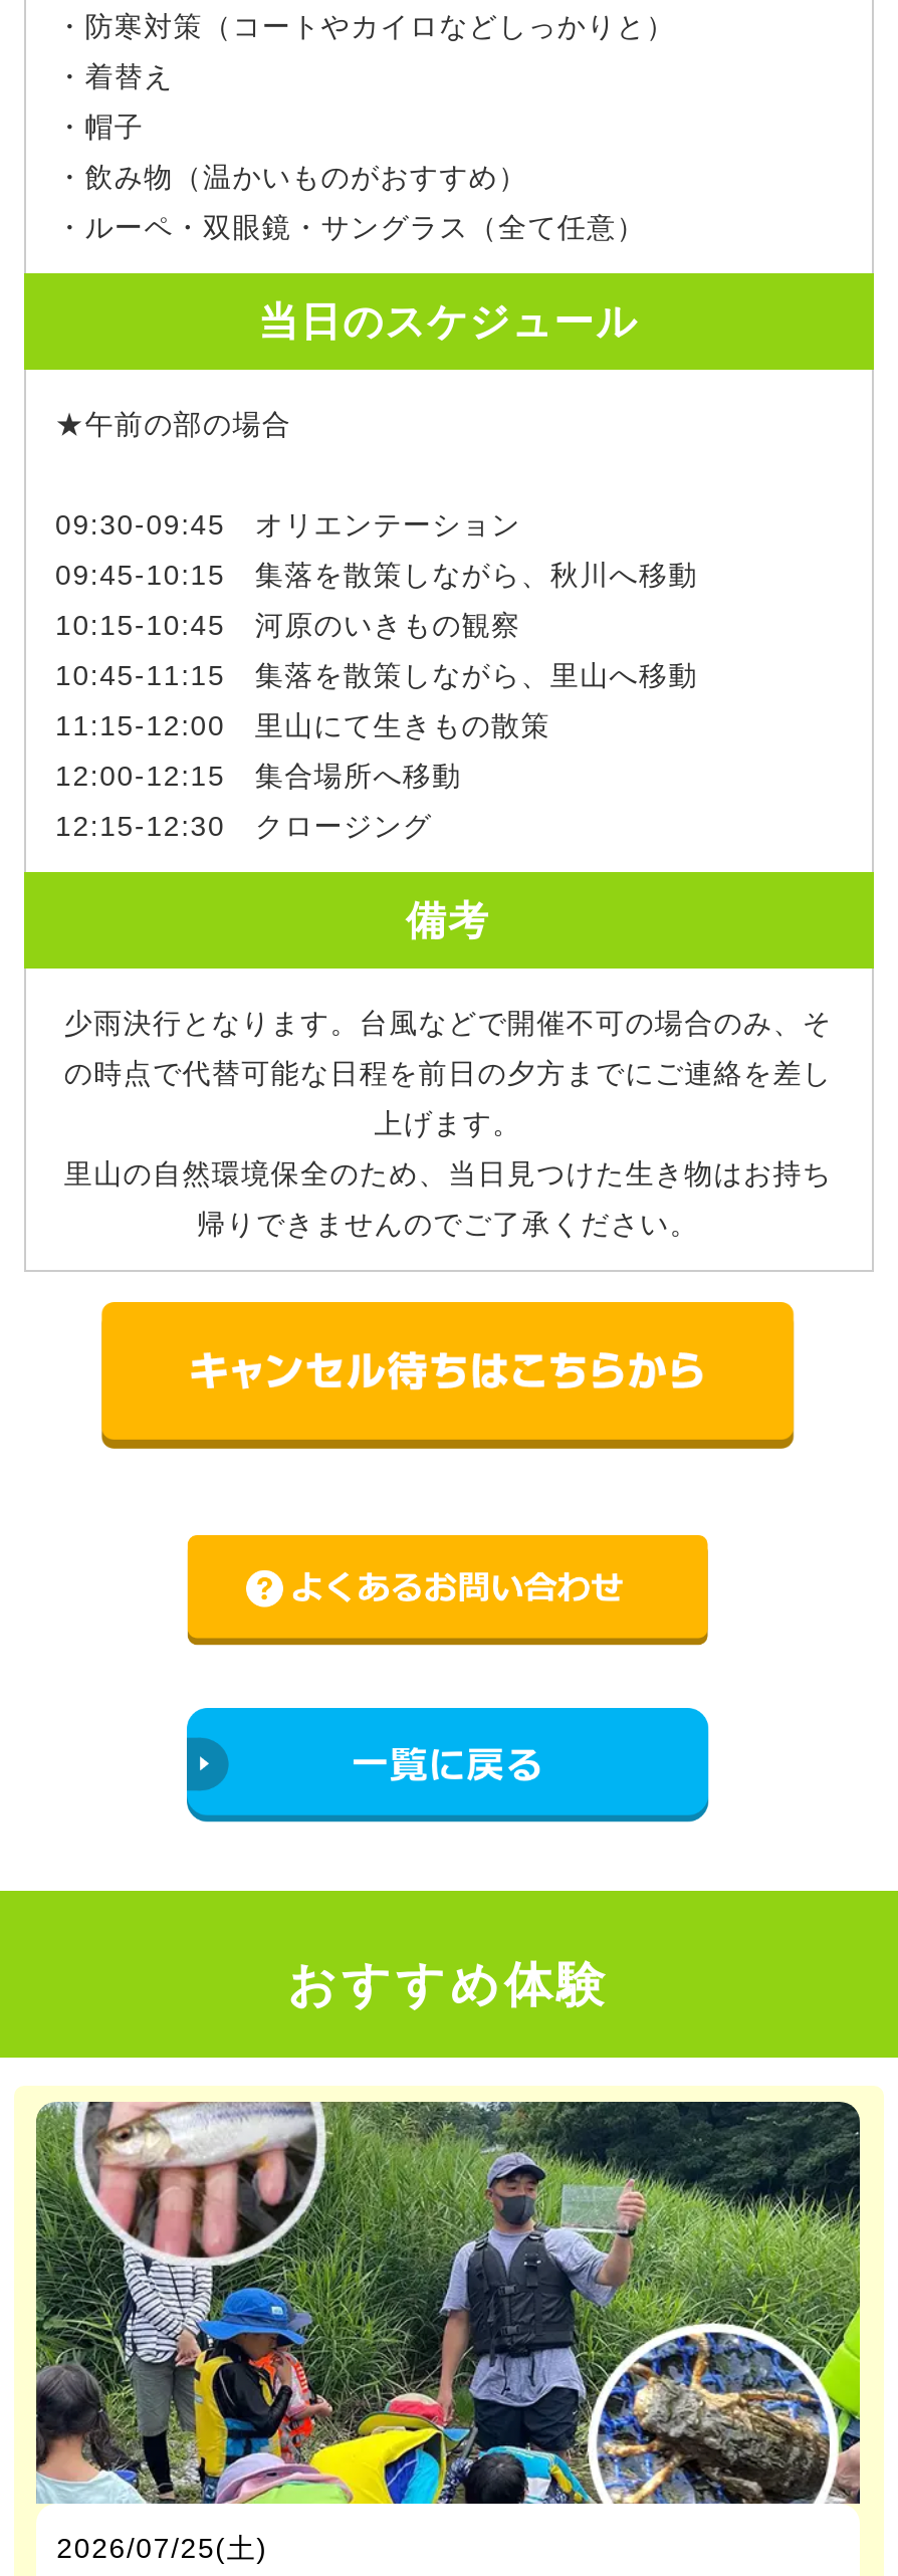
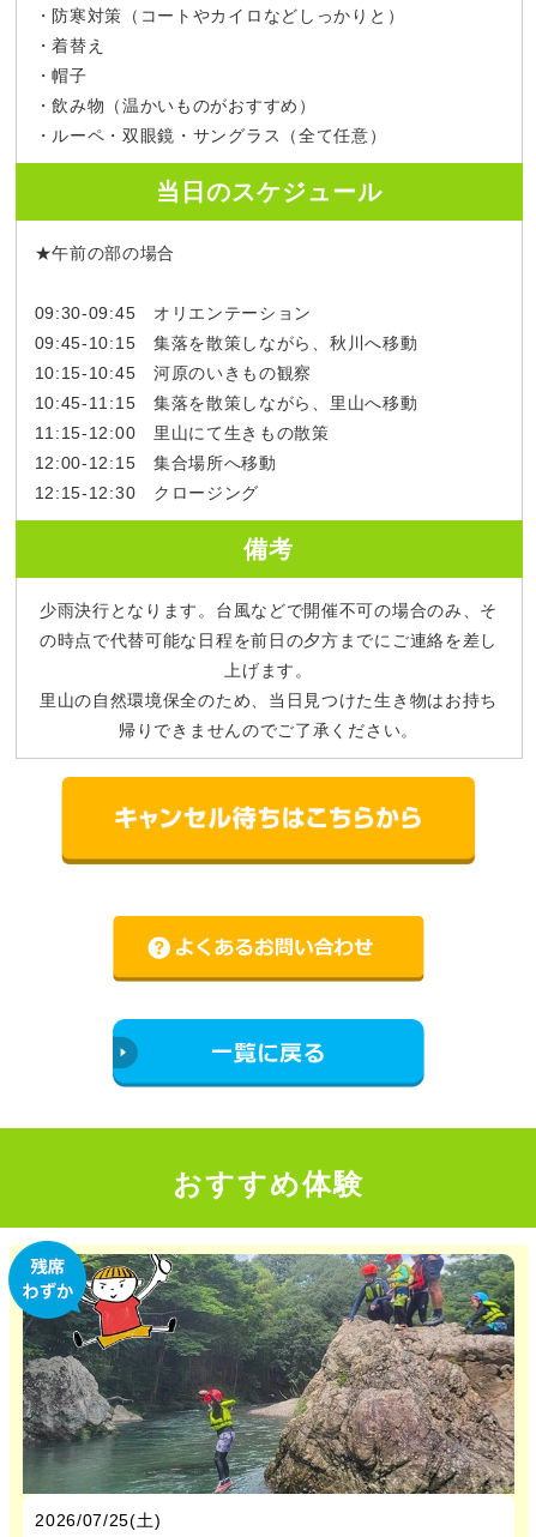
[12,2080,862,2506] [image] -> [7,1240,516,1495] [image]

